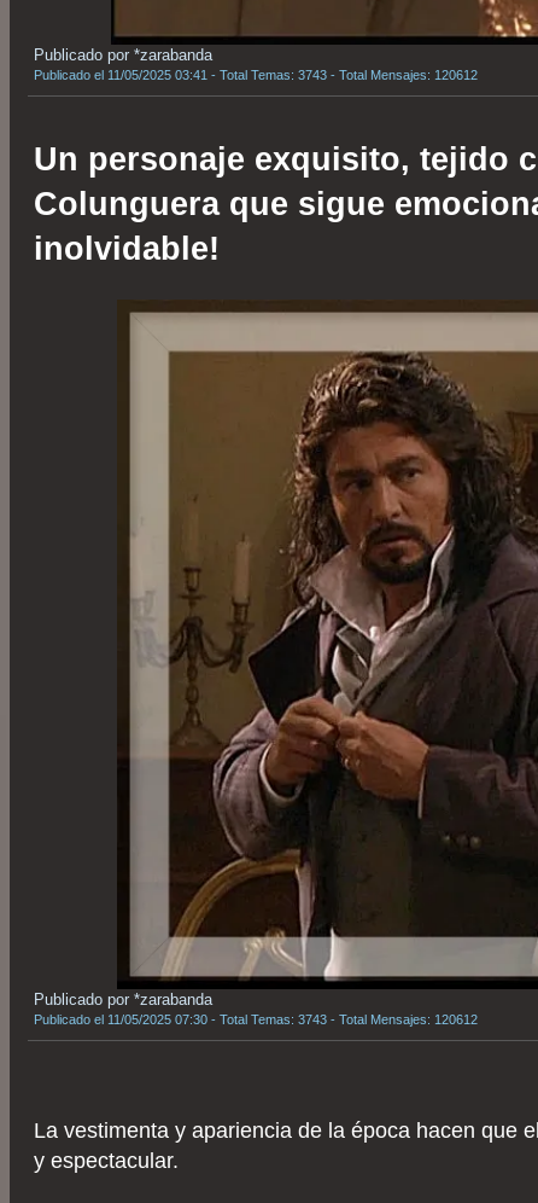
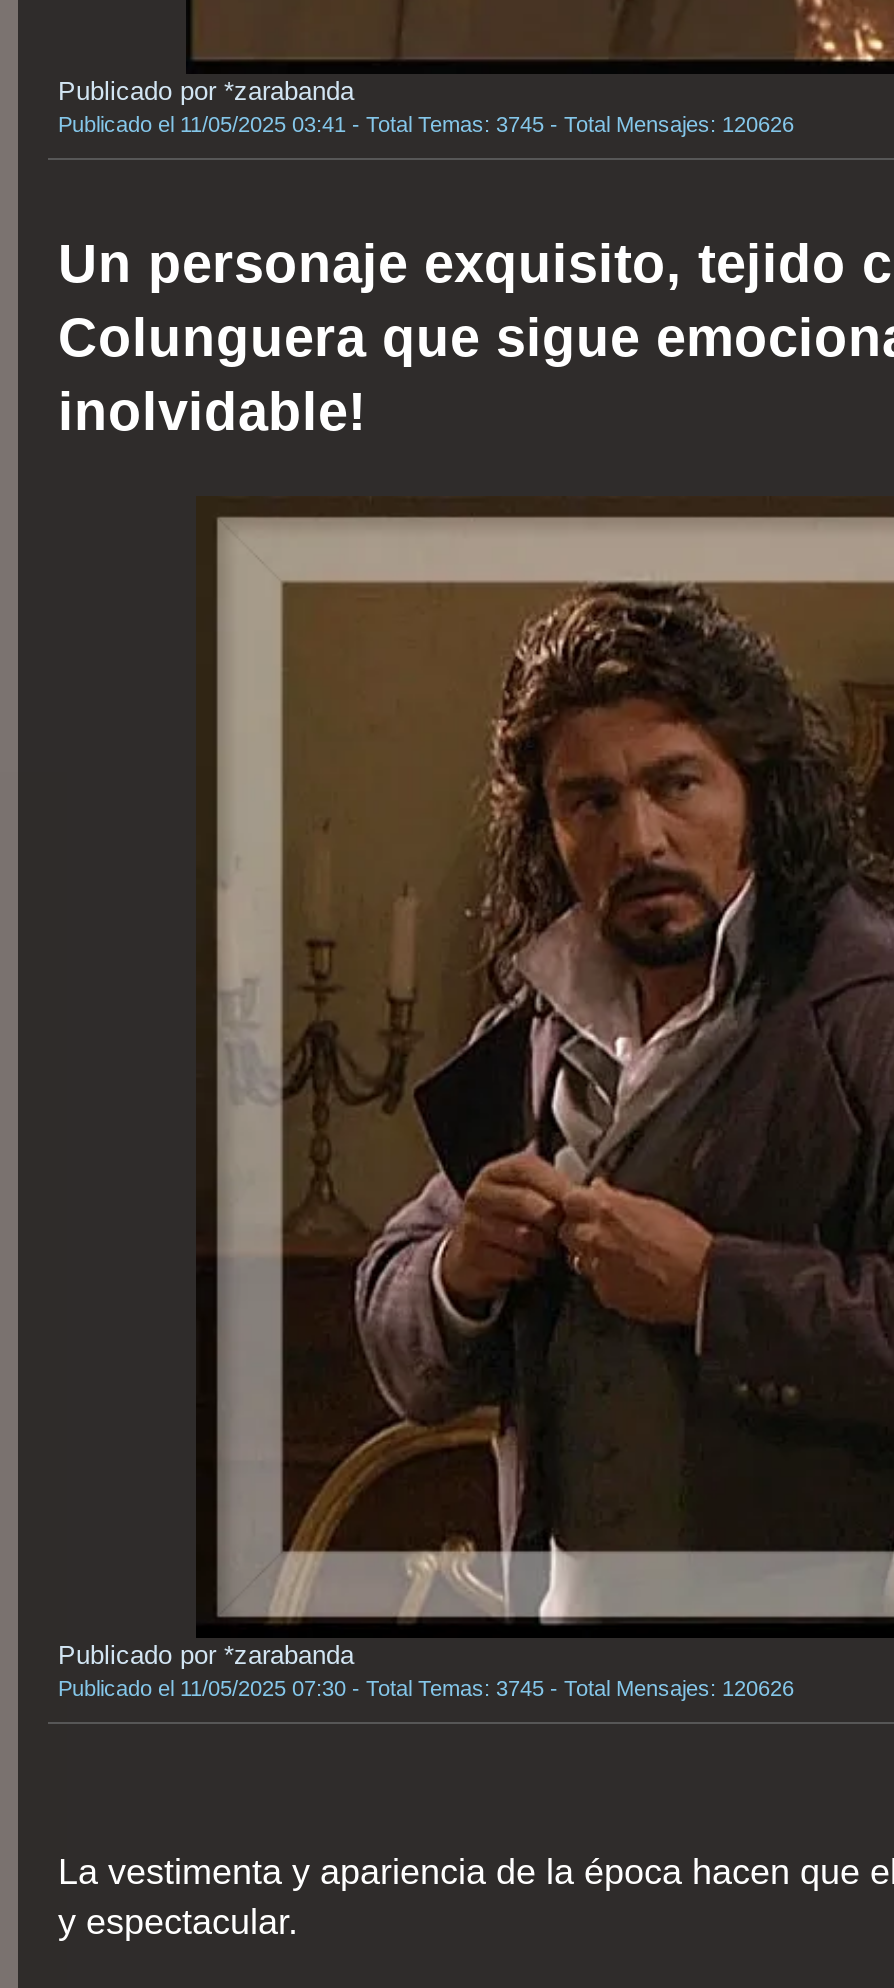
[34,67,478,82] Publicado el 11/05/2025 03:41 - Total Temas: 3743 - Total Mensajes: 120612 -> [58,111,794,135] Publicado el 11/05/2025 03:41 - Total Temas: 3745 - Total Mensajes: 120626
[34,1012,478,1026] Publicado el 11/05/2025 07:30 - Total Temas: 3743 - Total Mensajes: 120612 -> [58,1675,794,1699] Publicado el 11/05/2025 07:30 - Total Temas: 3745 - Total Mensajes: 120626

